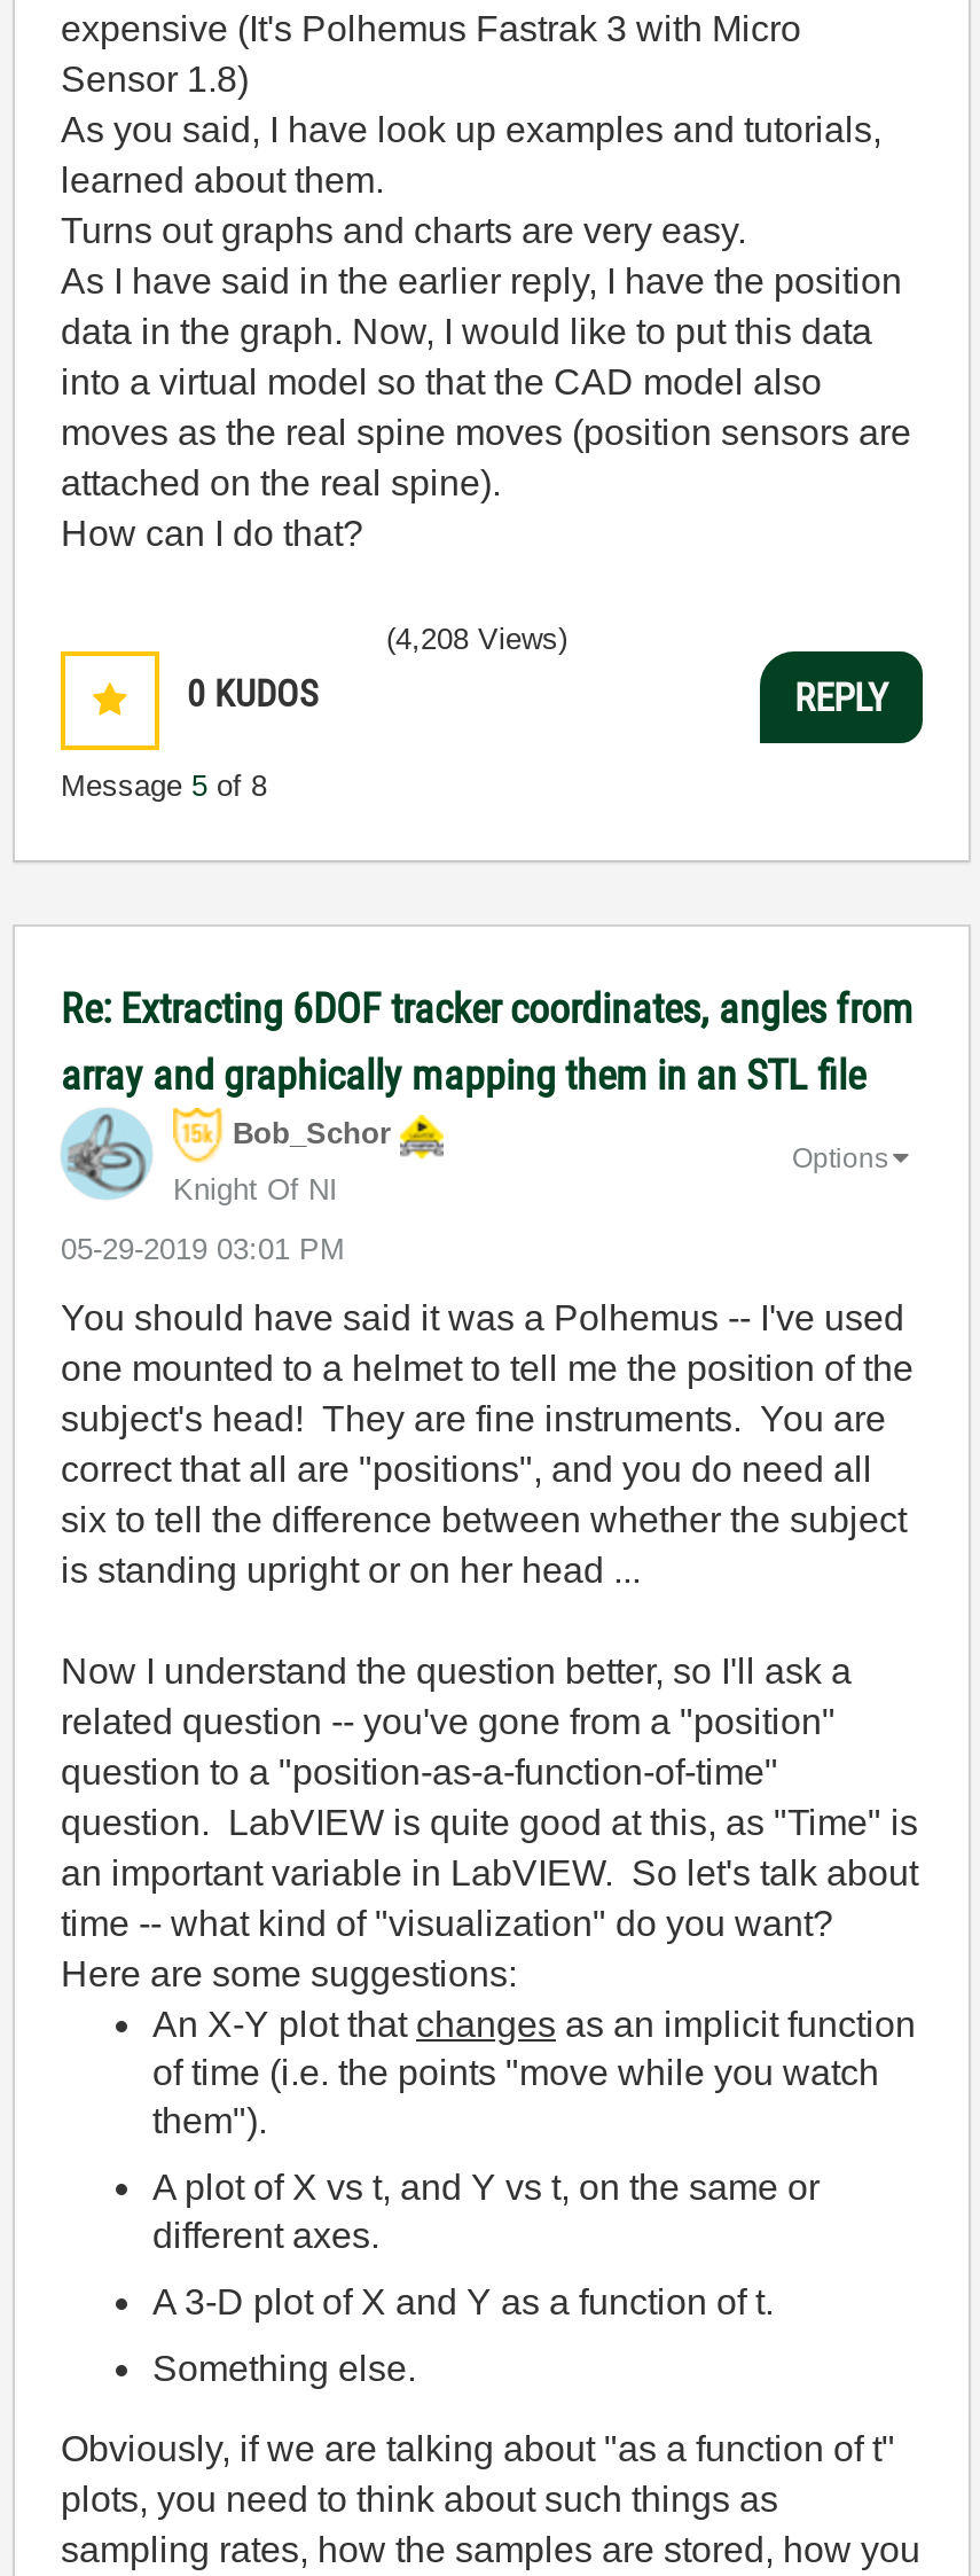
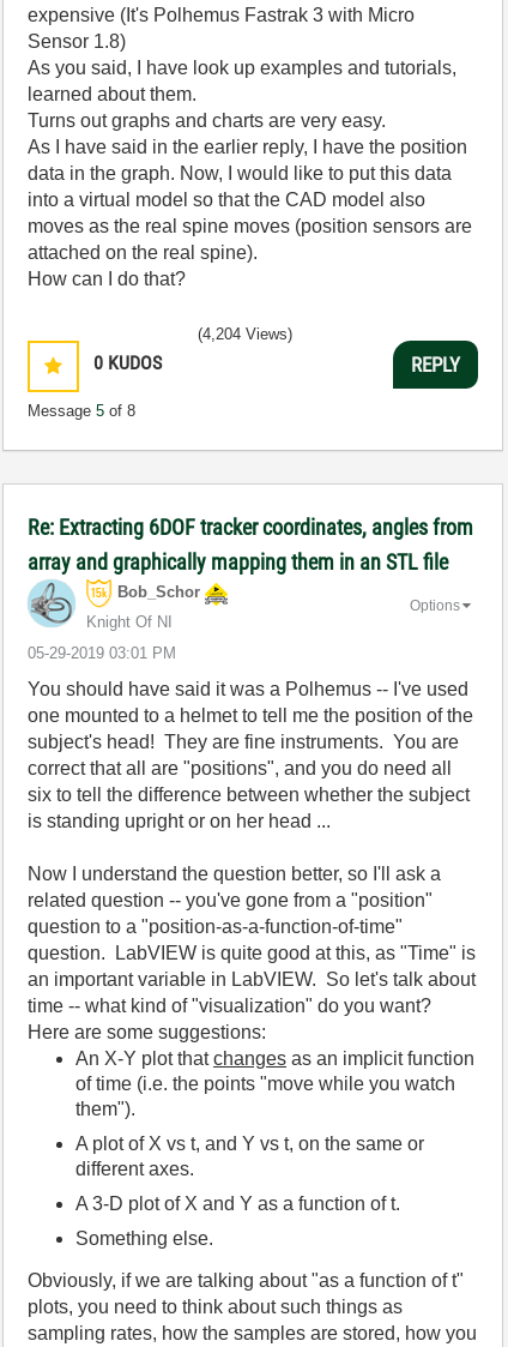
[386,622,567,656] (4,208 Views) -> [198,325,292,343] (4,204 Views)

